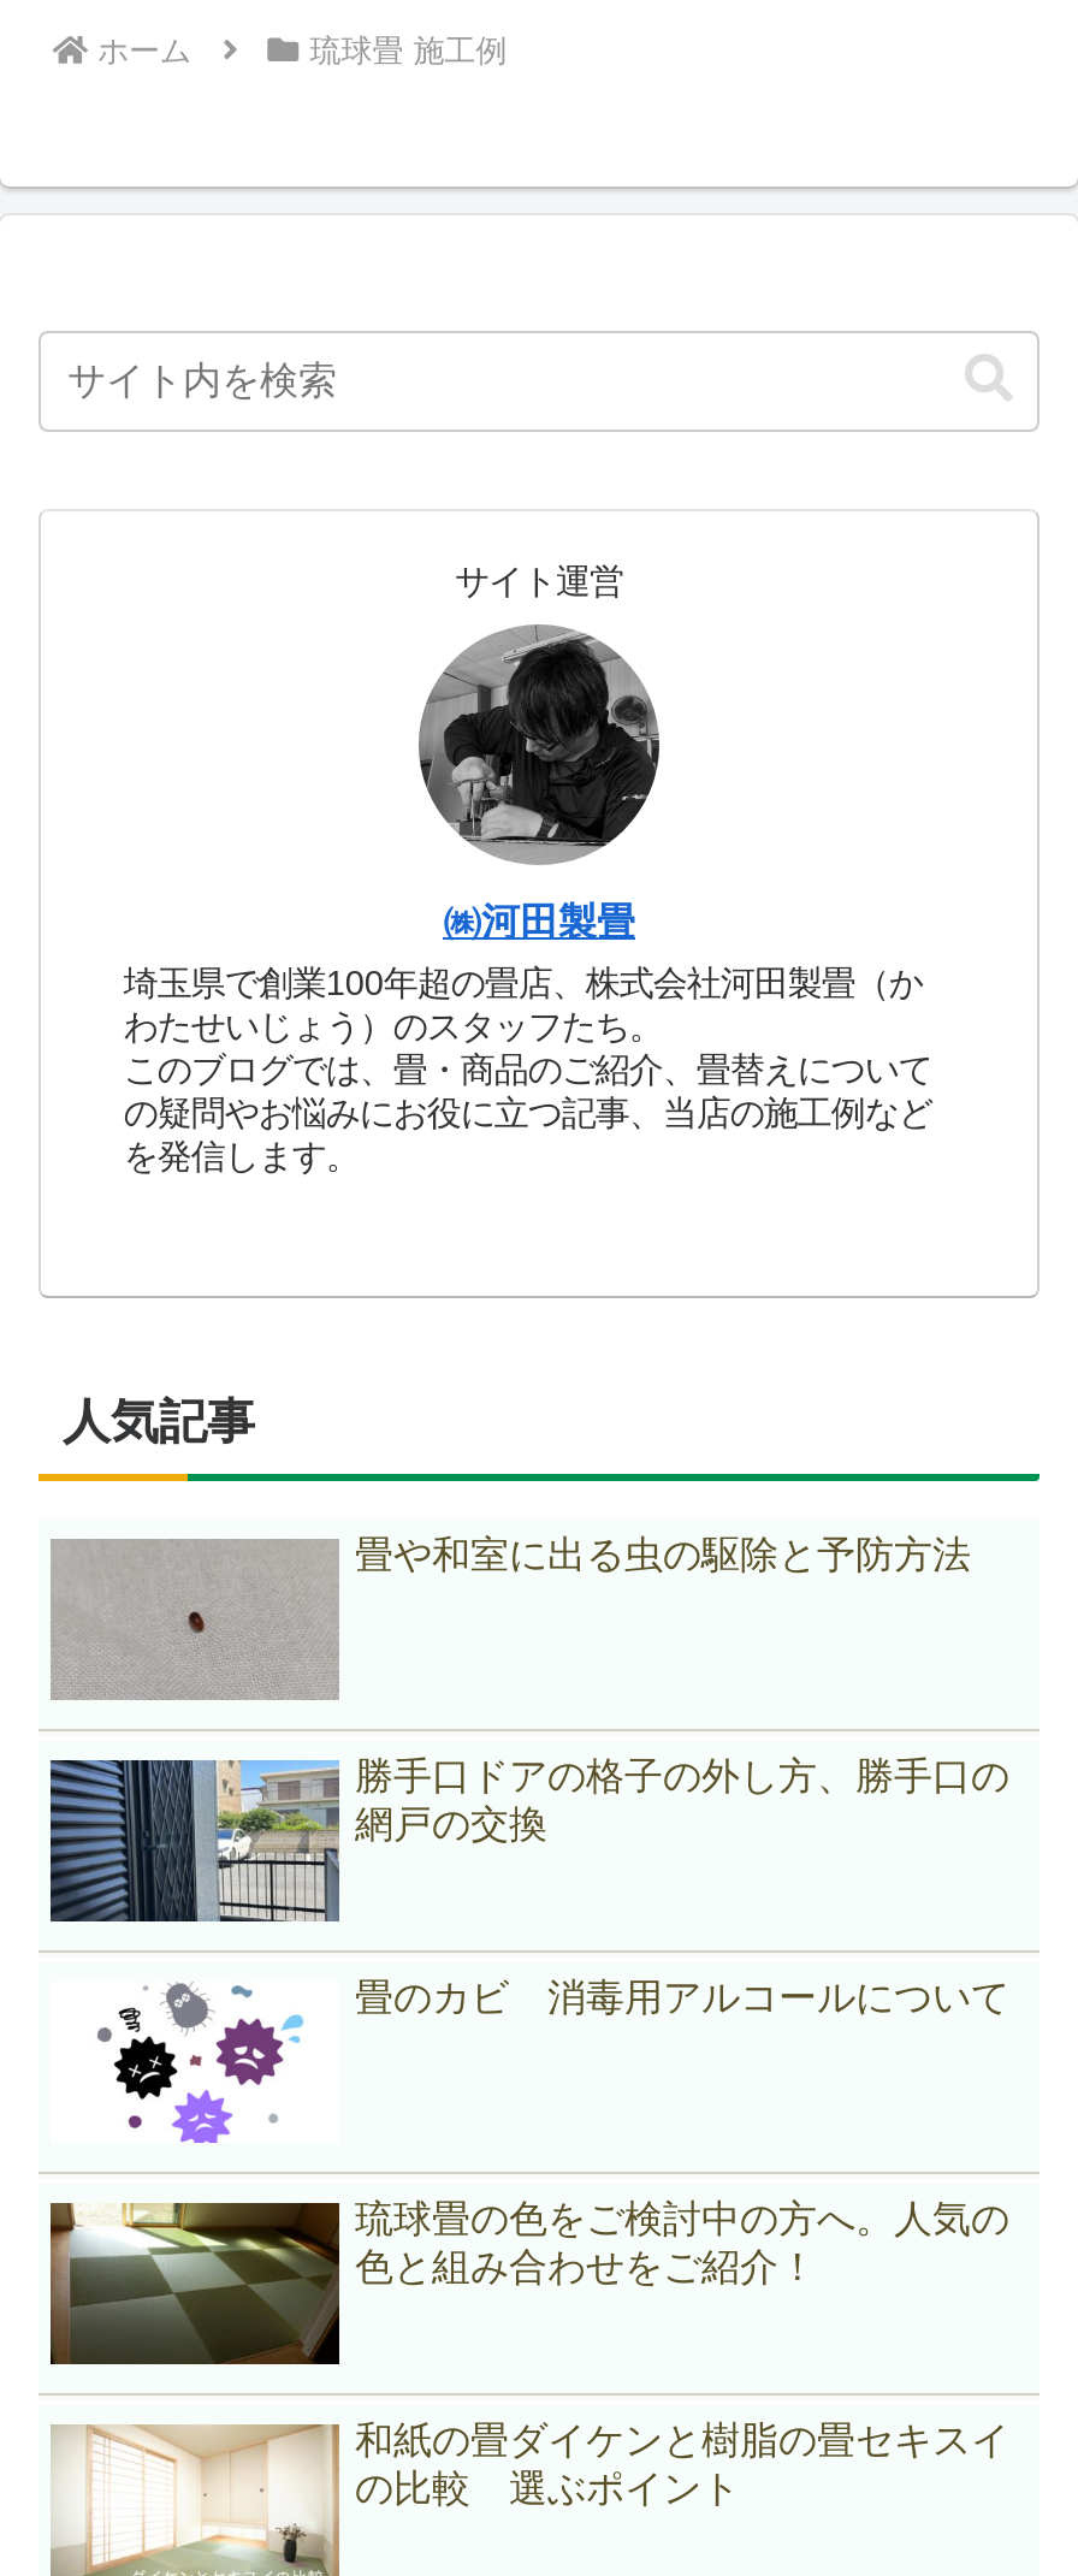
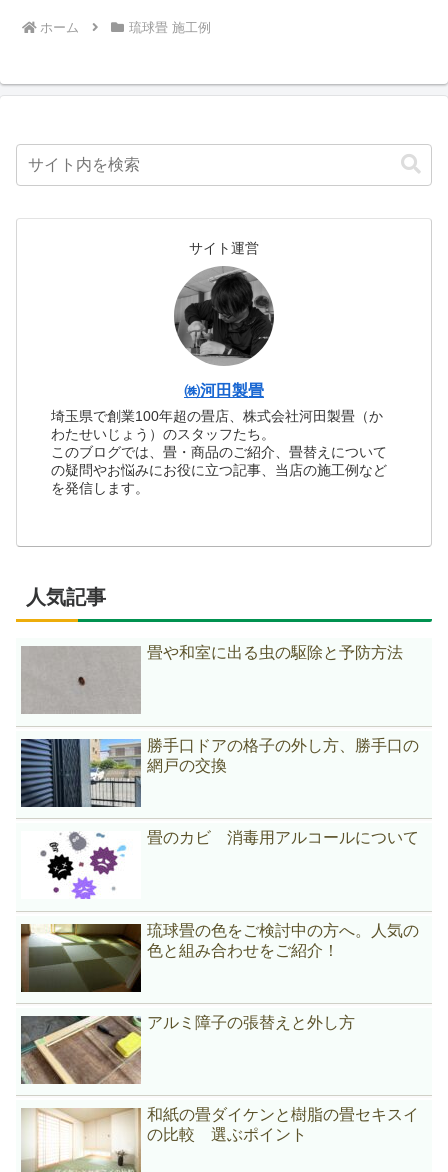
none -> [21,1014,355,1085] [image] | アルミ障子の張替えと外し方

